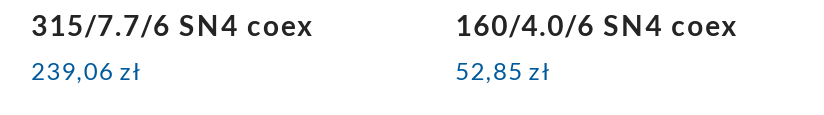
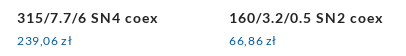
[455,9,739,43] 160/4.0/6 SN4 coex -> [229,8,384,25] 160/3.2/0.5 SN2 coex
[455,57,551,87] 52,85 zł -> [229,32,277,47] 66,86 zł

